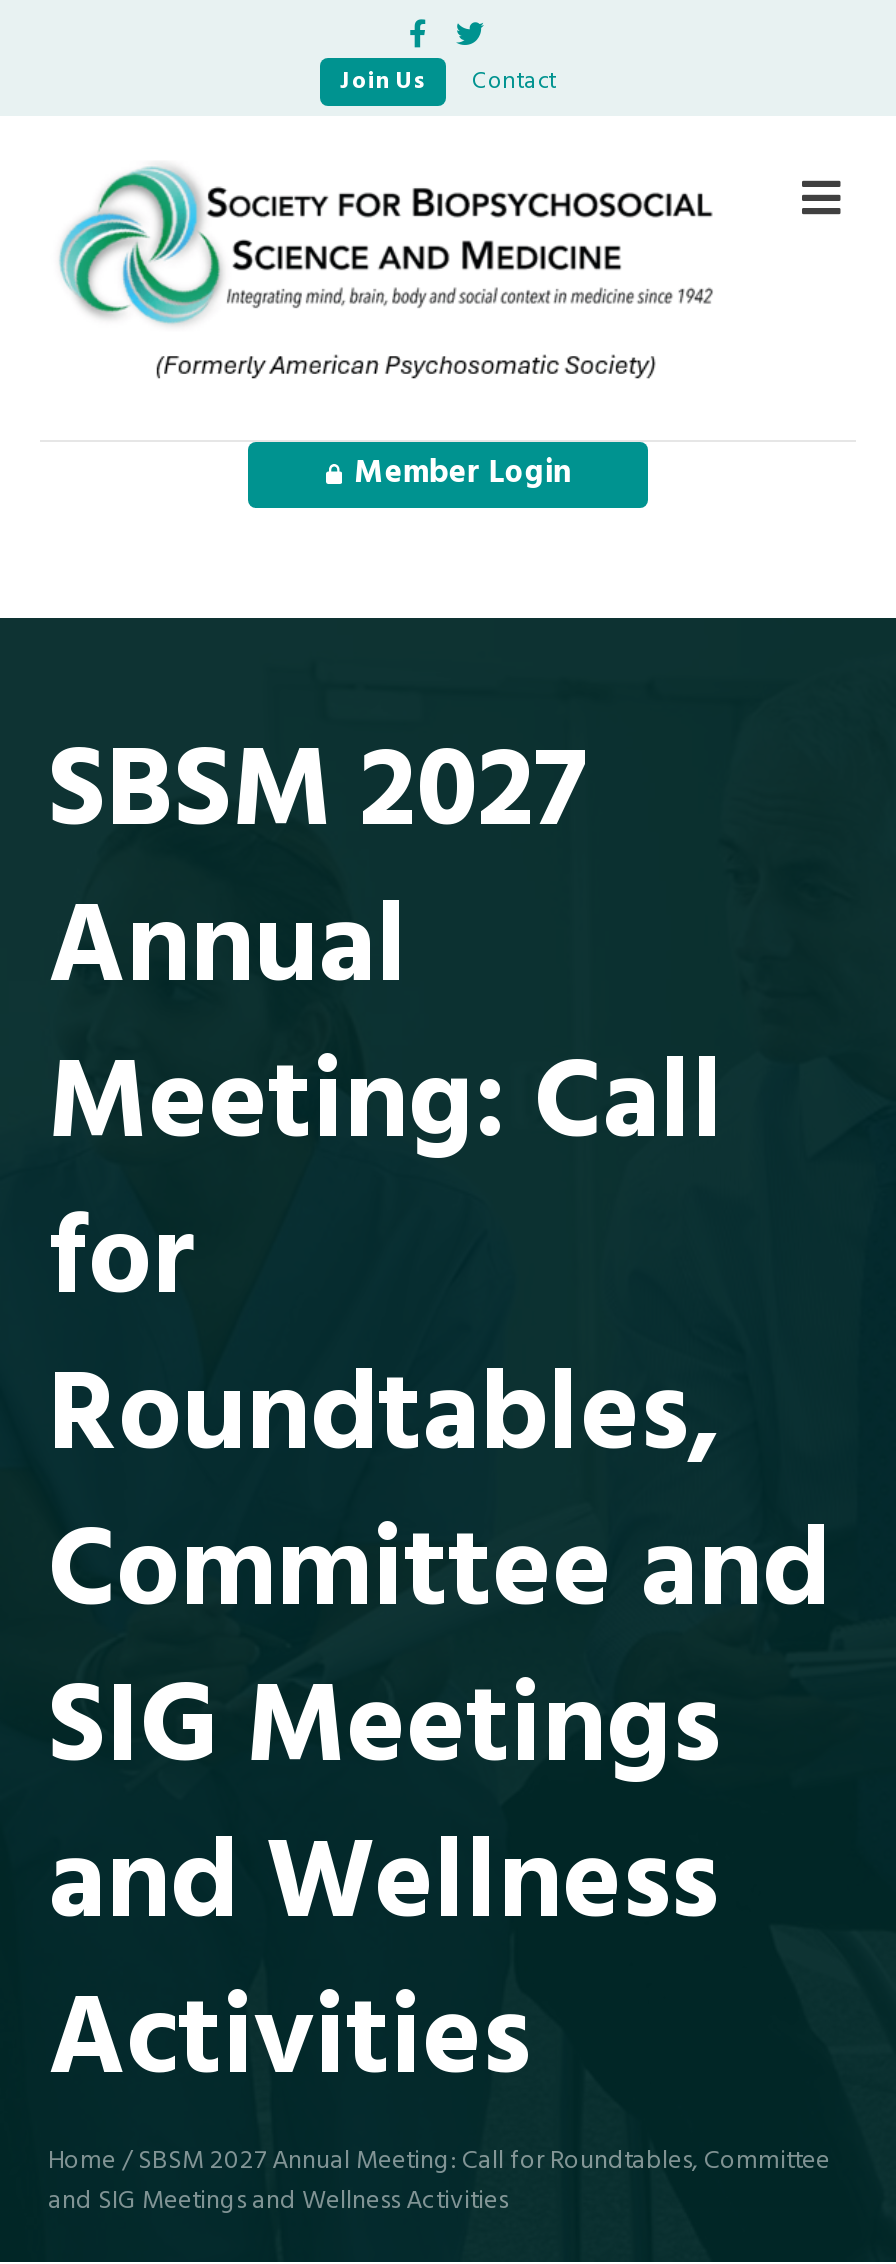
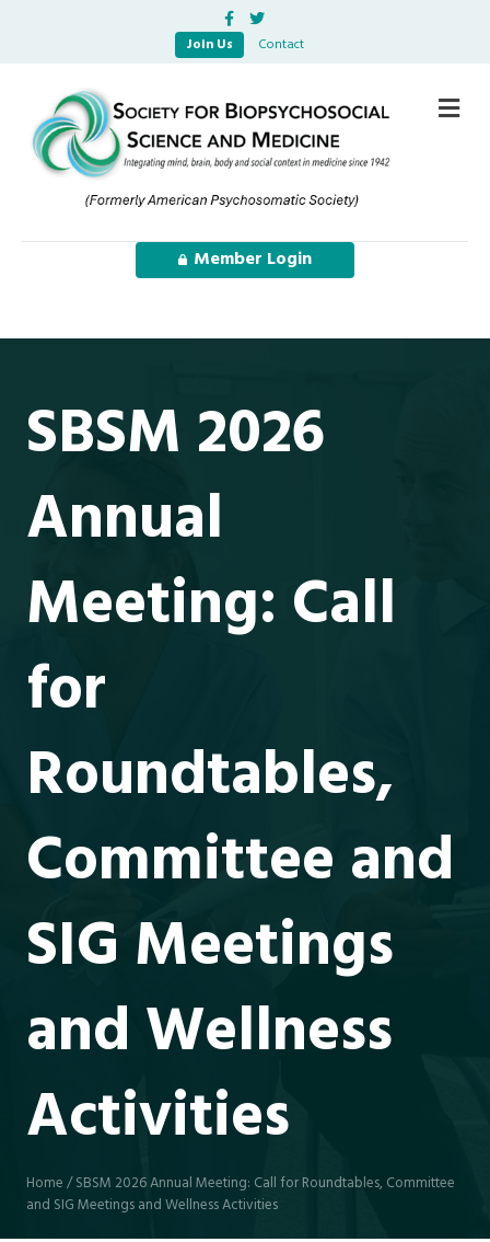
[48,706,588,886] SBSM 2027 -> [26,387,325,485] SBSM 2026
[48,2140,830,2182] Home /SBSM 2027 Annual Meeting: Call for Roundtables, Committee -> [26,1172,455,1195] Home /SBSM 2026 Annual Meeting: Call for Roundtables, Committee

